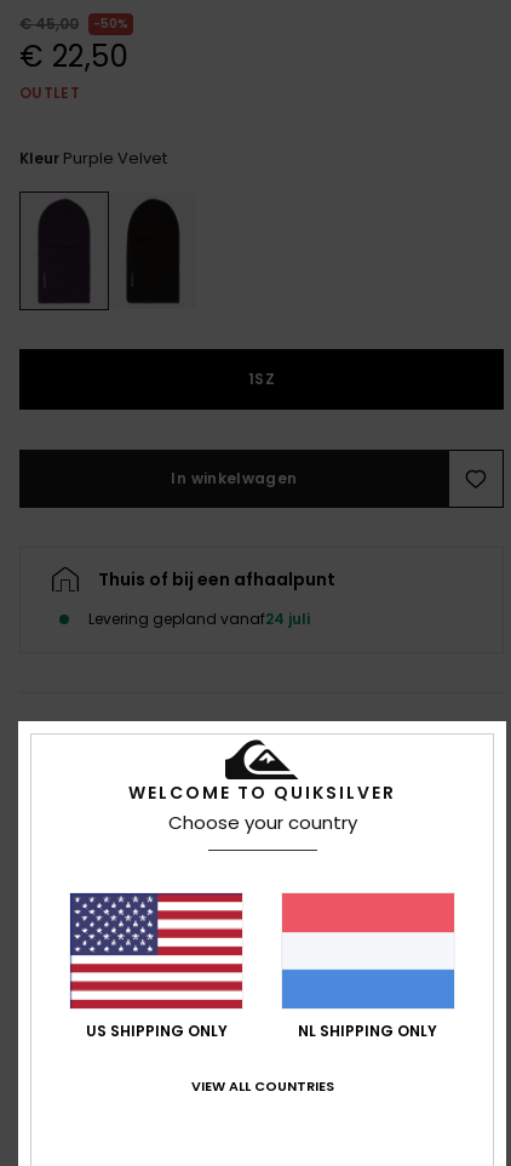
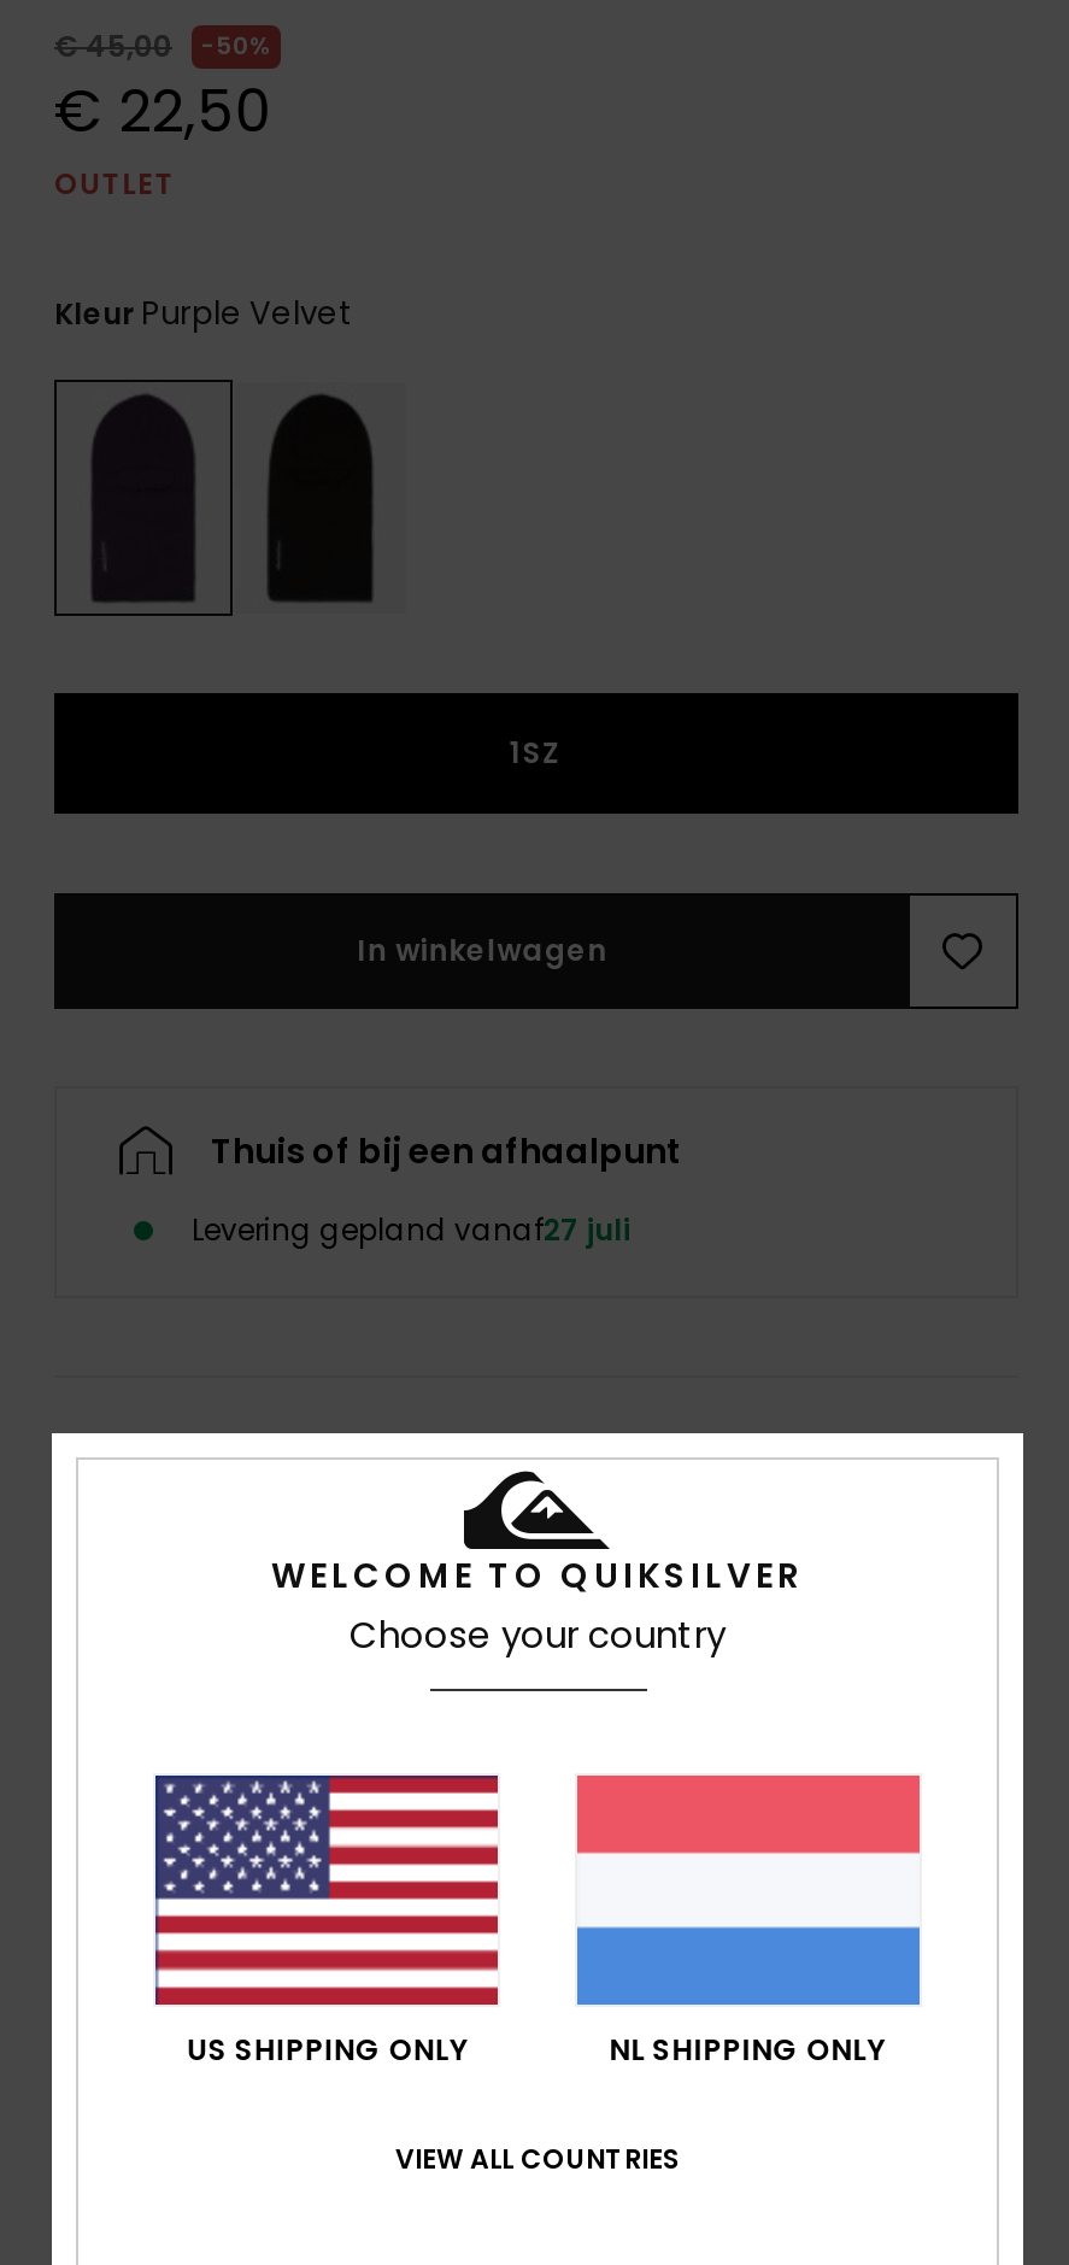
[88,609,310,629] Levering gepland vanaf24 juli -> [192,1209,630,1250] Levering gepland vanaf27 juli

